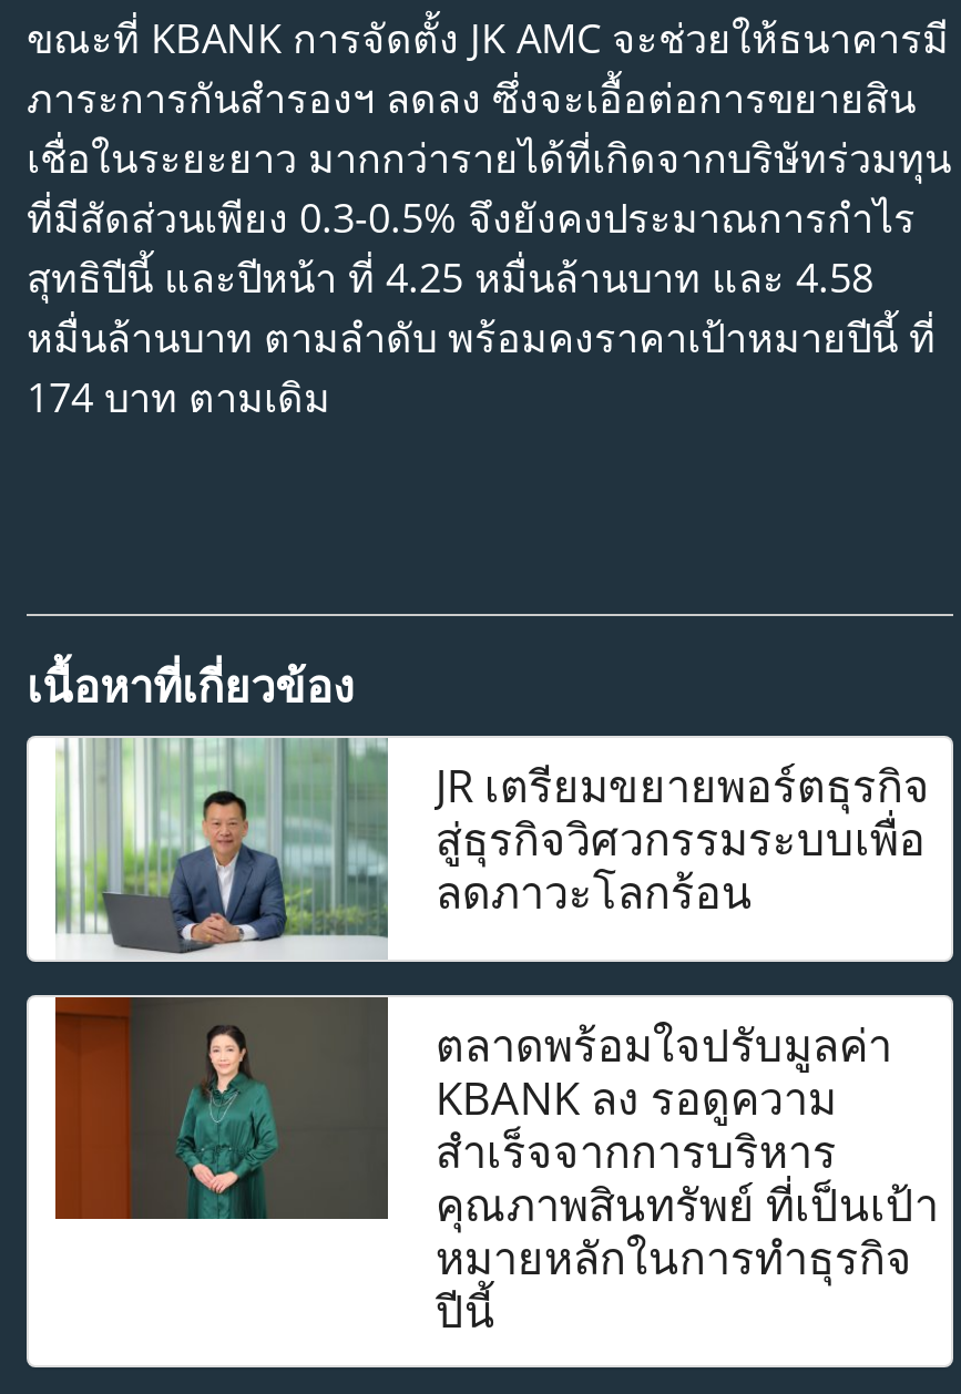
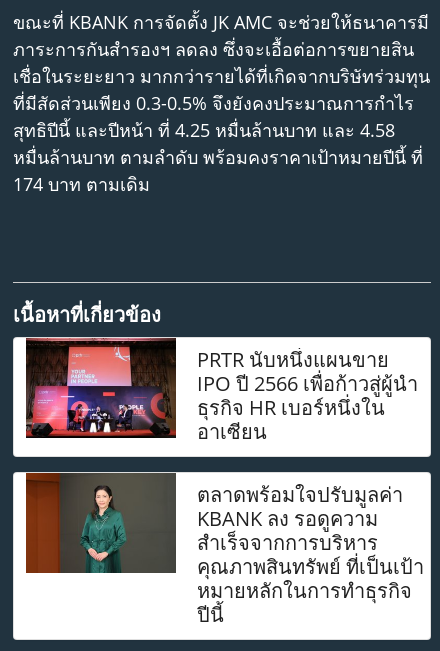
[53,736,930,960] [image] | JR เตรียมขยายพอร์ตธุรกิจ | สู่ธุรกิจวิศวกรรมระบบเพื่อ | ลดภาวะโลกร้อน -> [25,337,418,456] [image] | PRTR นับหนึ่งแผนขาย | IPO ปี 2566 เพื่อก้าวสู่ผู้นำ | ธุรกิจ HR เบอร์หนึ่งใน | อาเซียน

